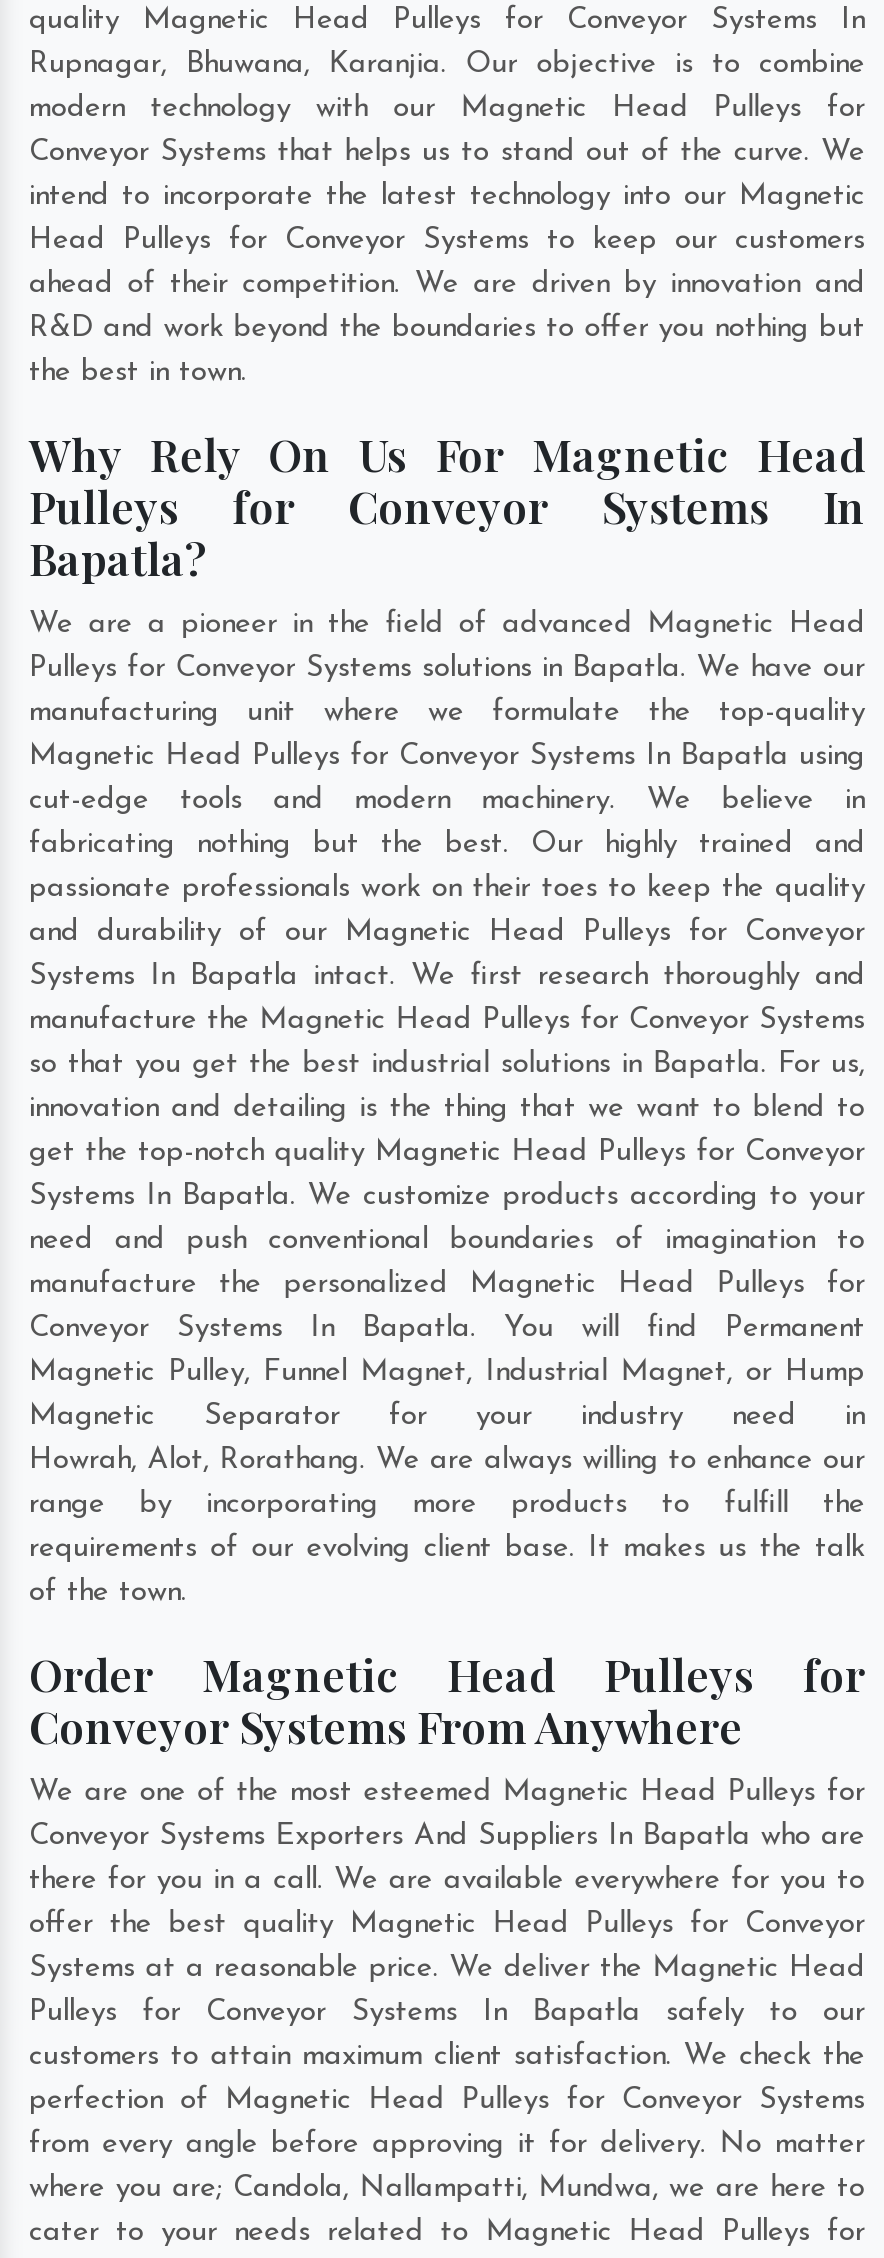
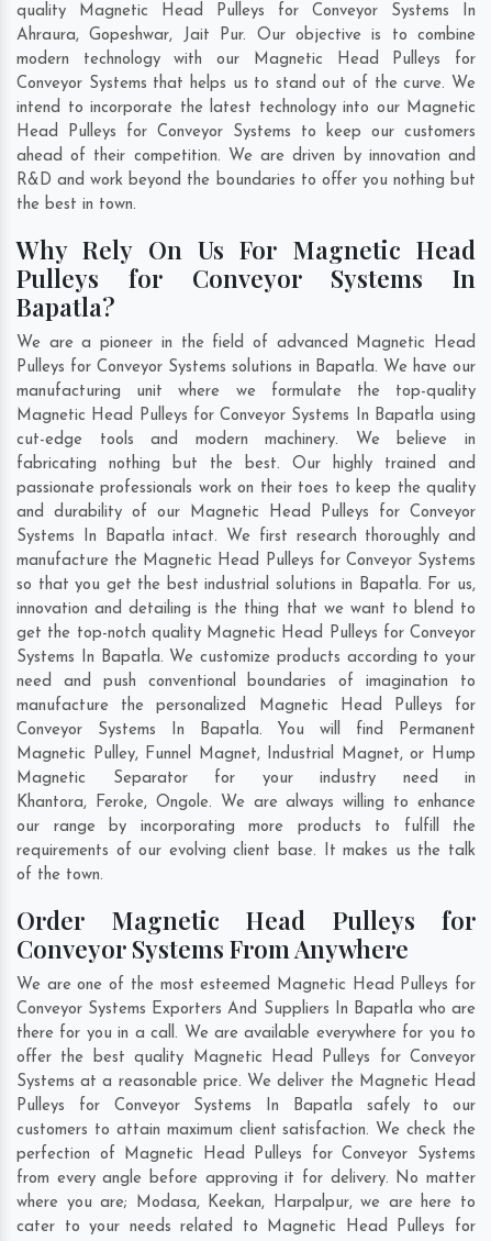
[29,51,865,81] Rupnagar, Bhuwana, Karanjia. Our objective is to combine -> [16,28,476,44] Ahraura, Gopeshwar, Jait Pur. Our objective is to combine
[29,1447,865,1477] Howrah, Alot, Rorathang. We are always willing to enhance our -> [16,795,476,812] Khantora, Feroke, Ongole. We are always willing to enhance
[29,1491,865,1521] range by incorporating more products to fulfill the -> [16,819,476,836] our range by incorporating more products to fulfill the
[29,2175,865,2205] where you are; Candola, Nallampatti, Mundwa, we are here to -> [16,1195,476,1212] where you are; Modasa, Keekan, Harpalpur, we are here to

